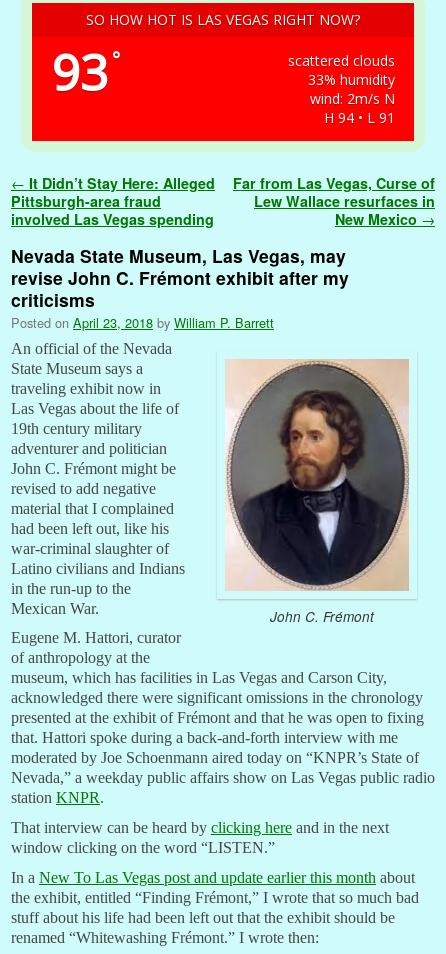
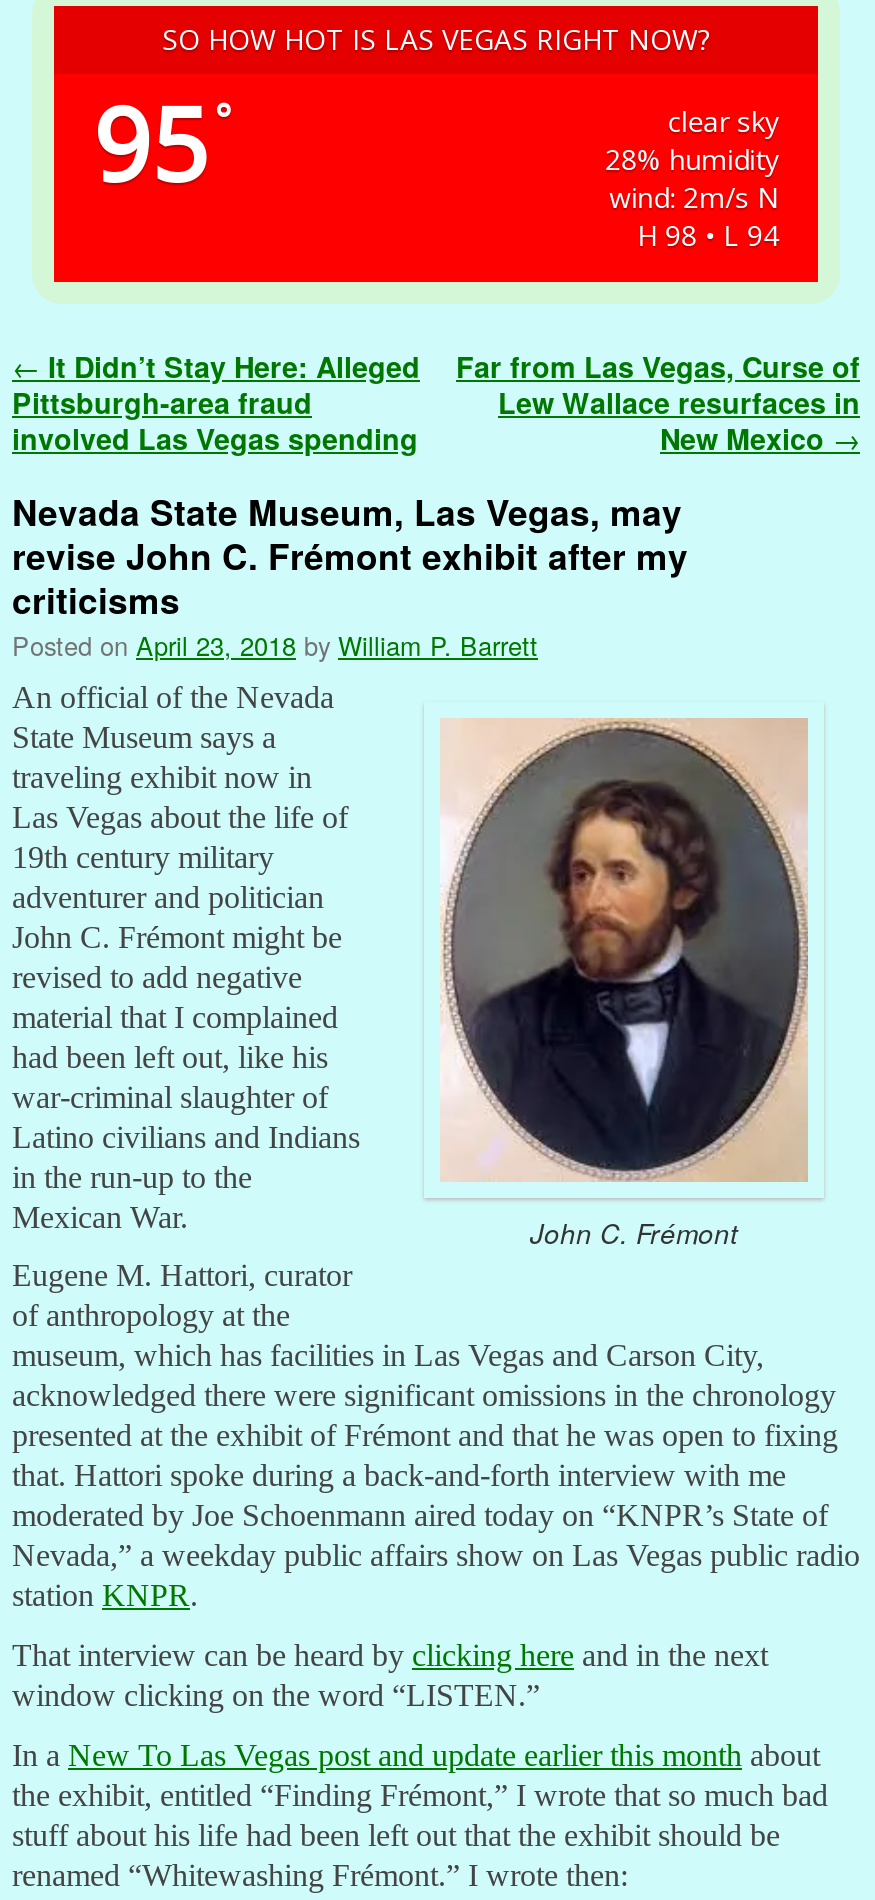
[51,38,395,106] 93 ° | scattered clouds | 33% humidity -> [93,76,779,212] 95 ° | clear sky | 28% humidity
[324,108,395,127] H 94 • L 91 -> [637,216,779,254] H 98 • L 94

